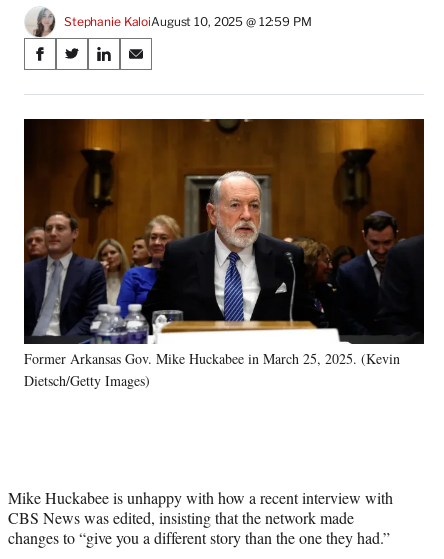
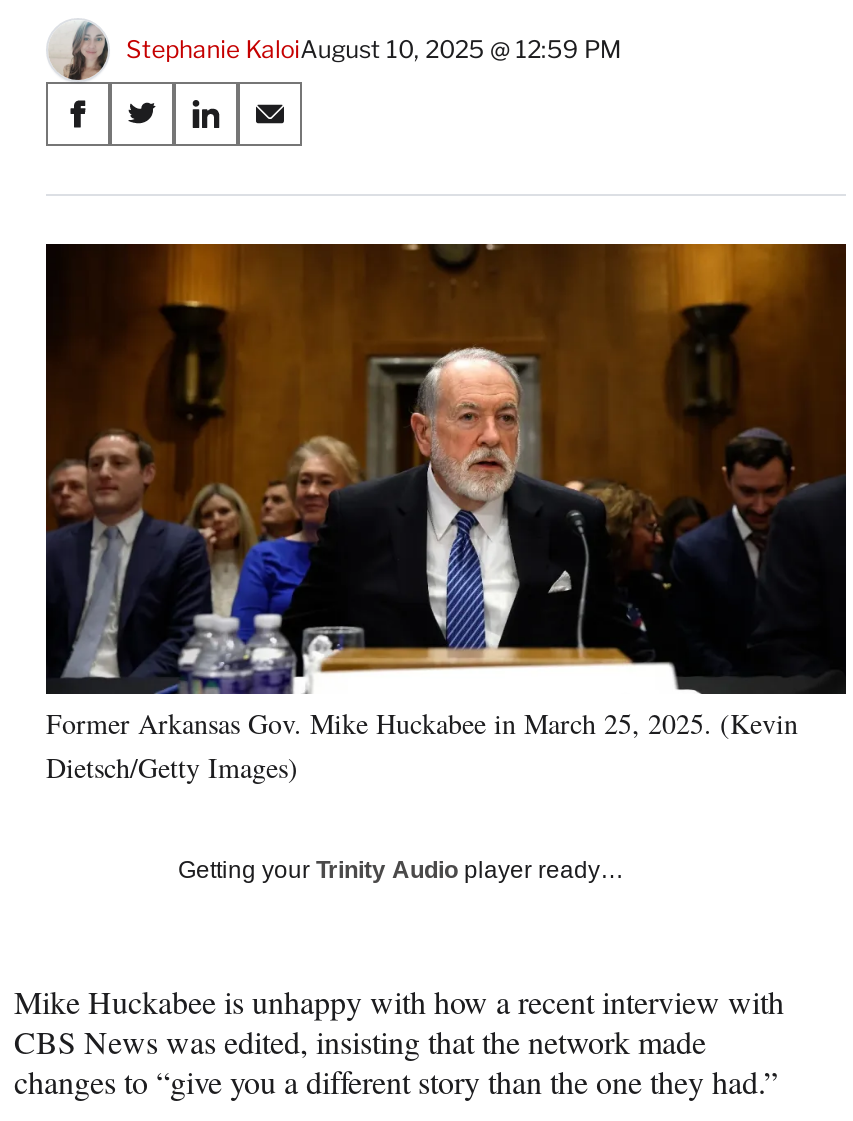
none -> [178,855,624,883] Getting your Trinity Audio player ready…

